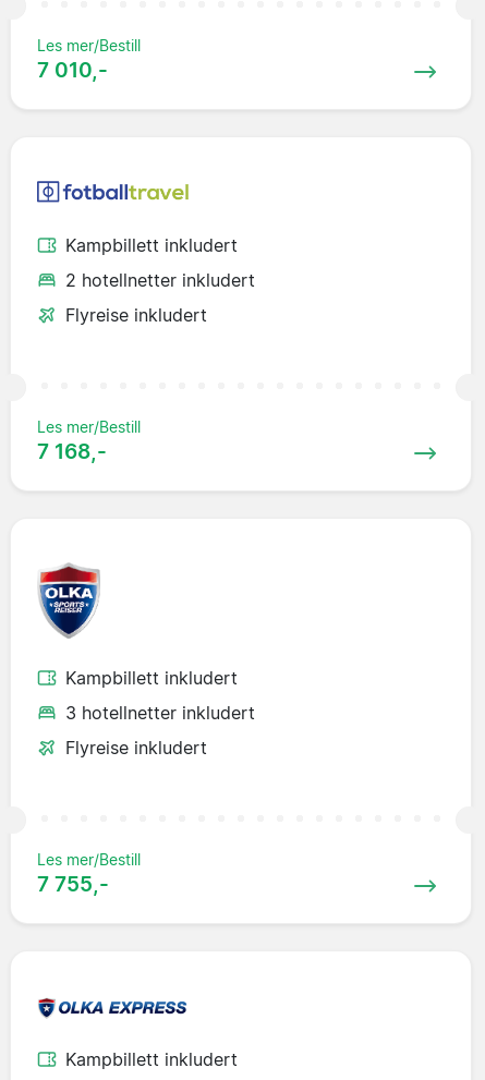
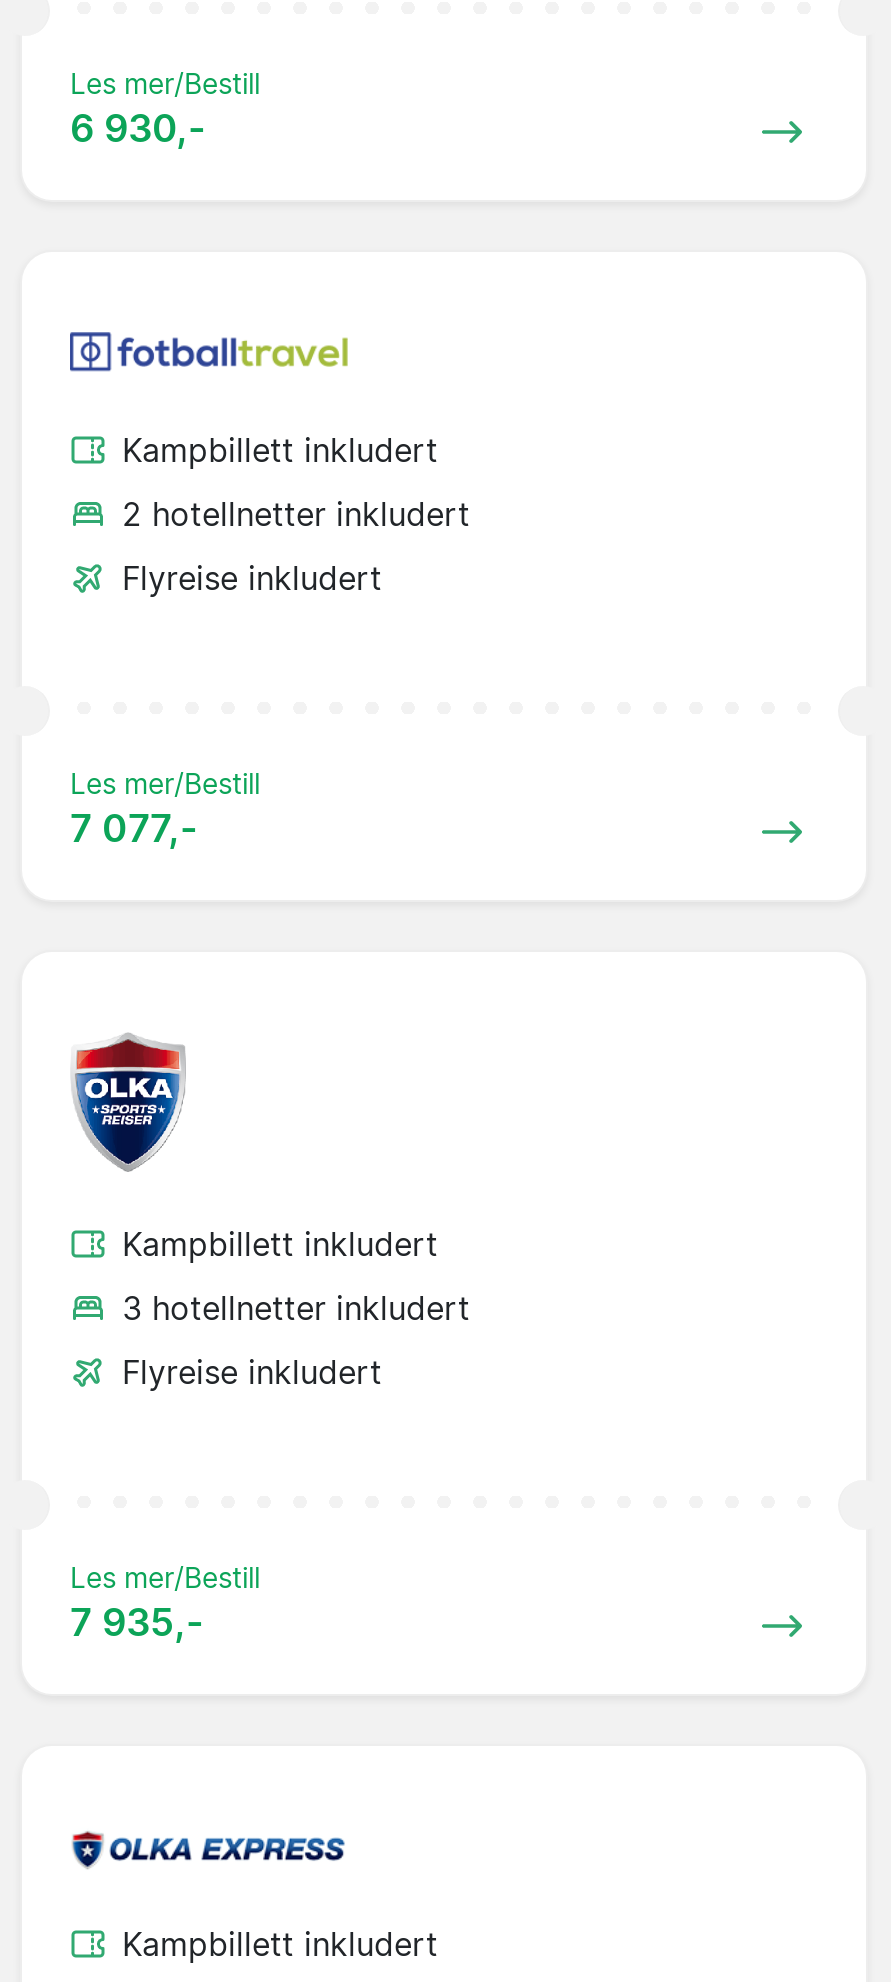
[37,56,108,83] 7 010,- -> [70,104,206,152] 6 930,-
[37,438,107,464] 7 168,- -> [70,804,198,852] 7 077,-
[37,871,109,897] 7 755,- -> [70,1598,204,1646] 7 935,-

